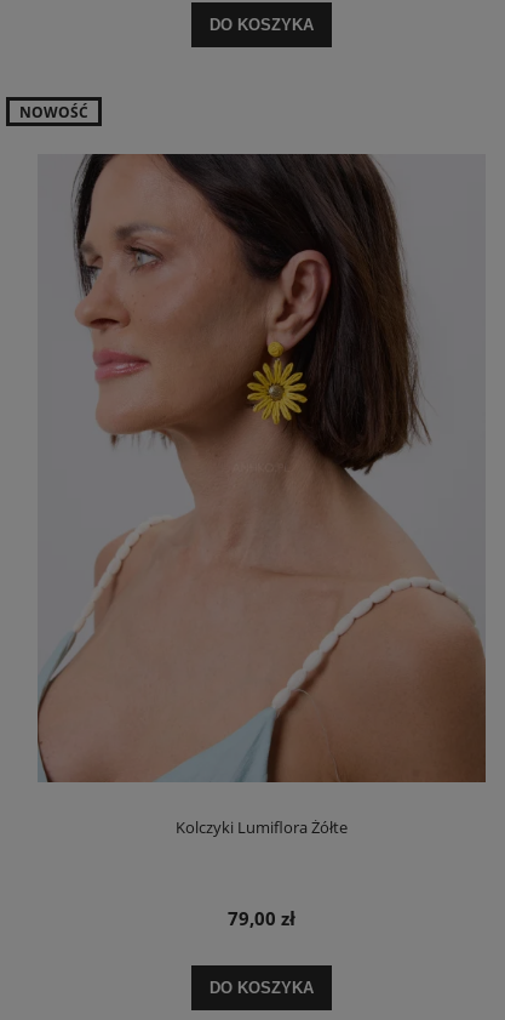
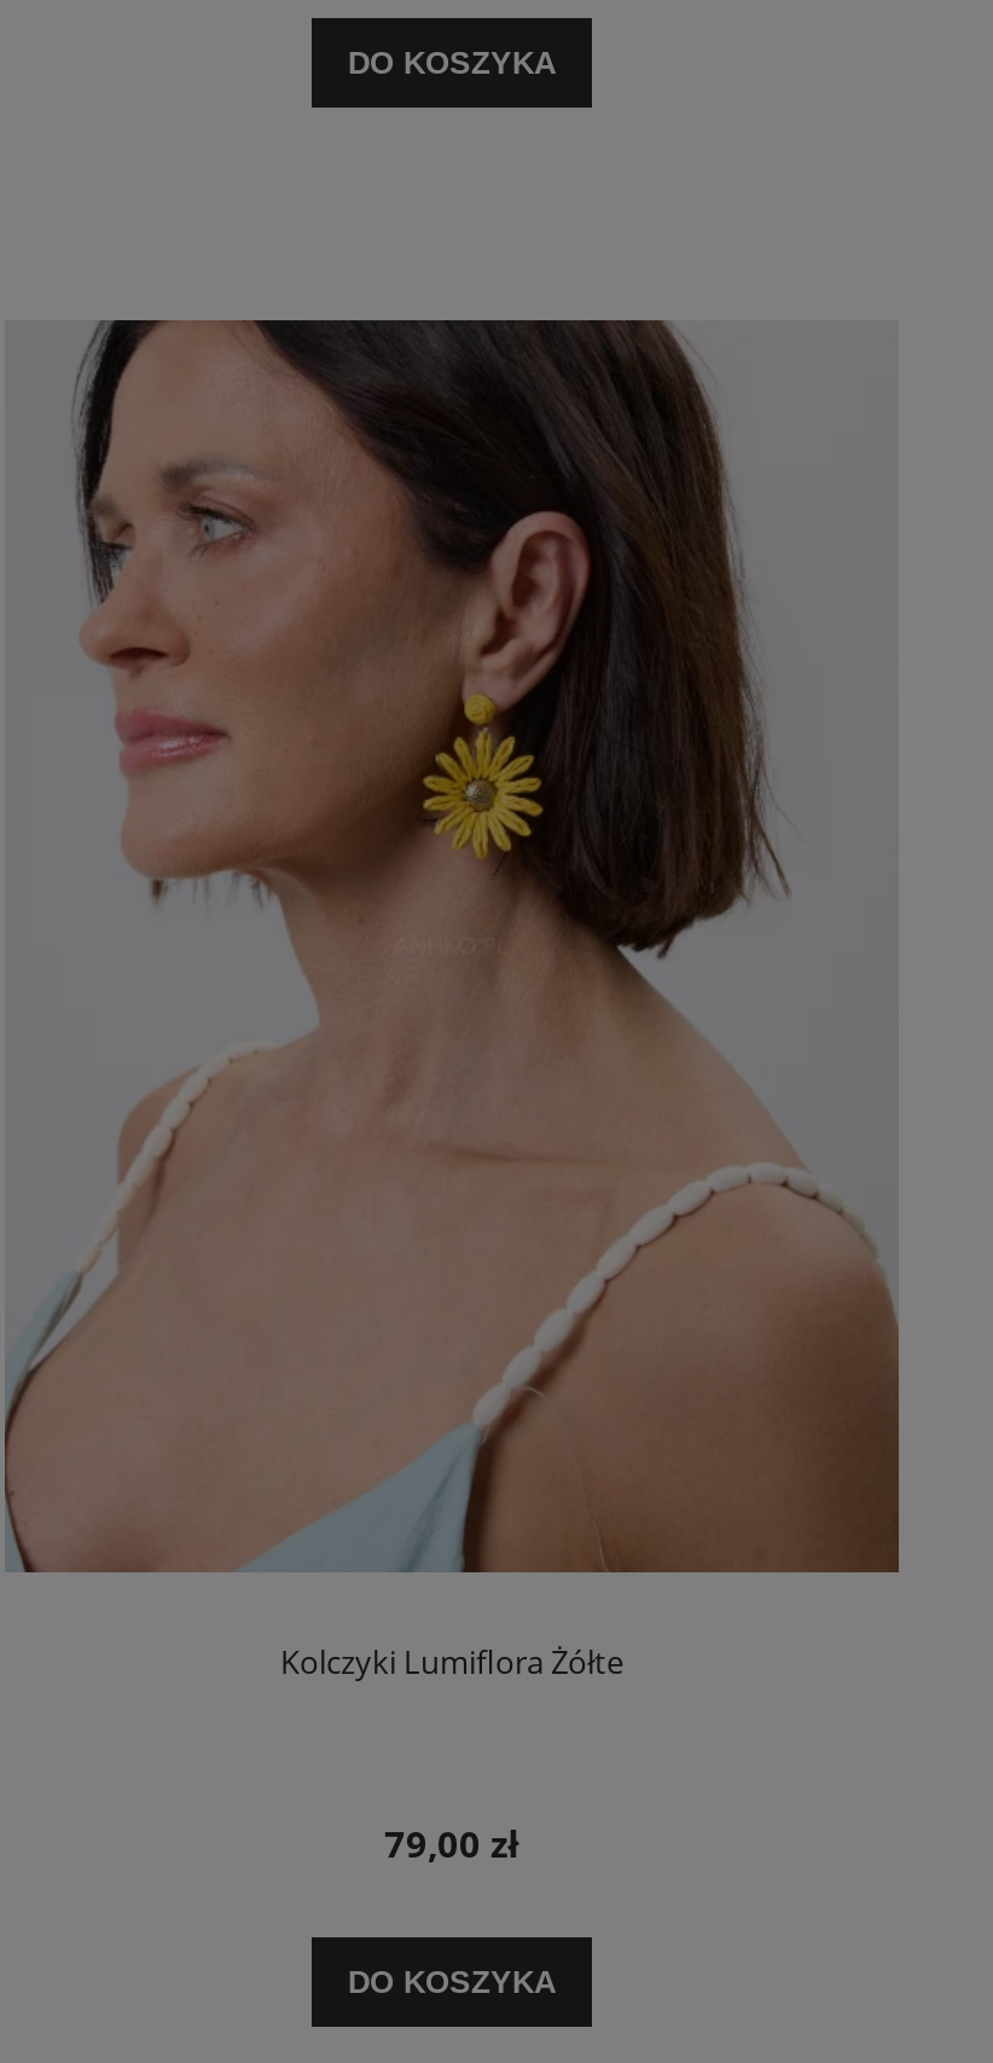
[19,102,88,122] NOWOŚĆ -> none

